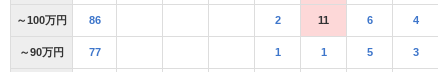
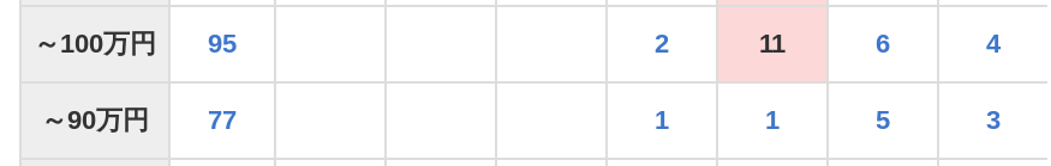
[16,14,100,26] ～100万円 86 -> [34,28,237,57] ～100万円 95

